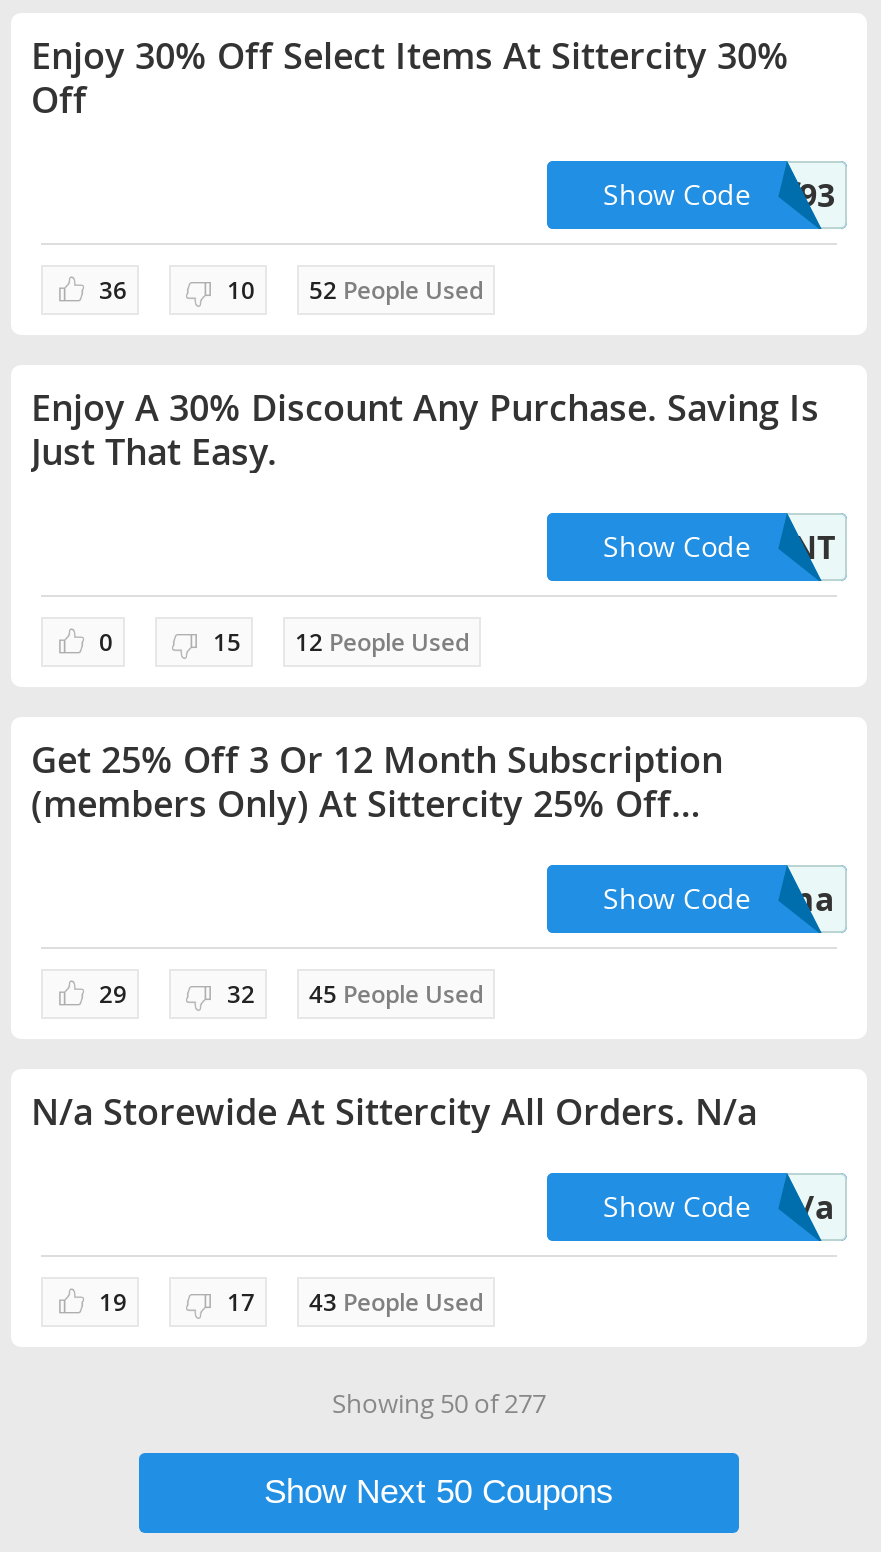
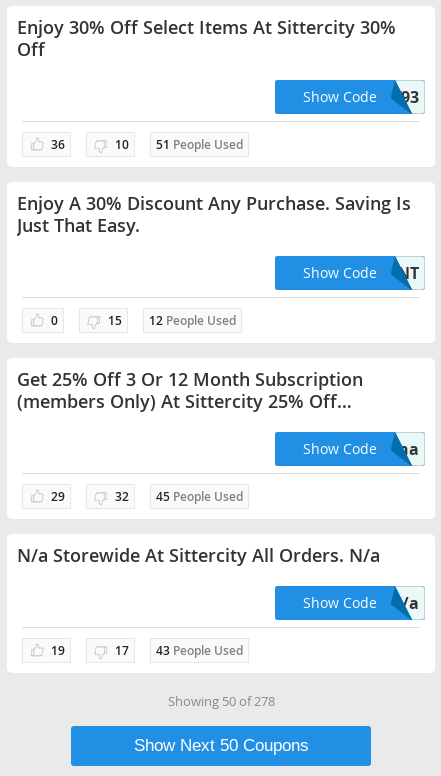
[227,273,483,307] 10 52 People Used -> [115,136,243,153] 10 51 People Used
[332,1385,546,1421] Showing 50 of277 -> [167,692,274,710] Showing 50 of278

